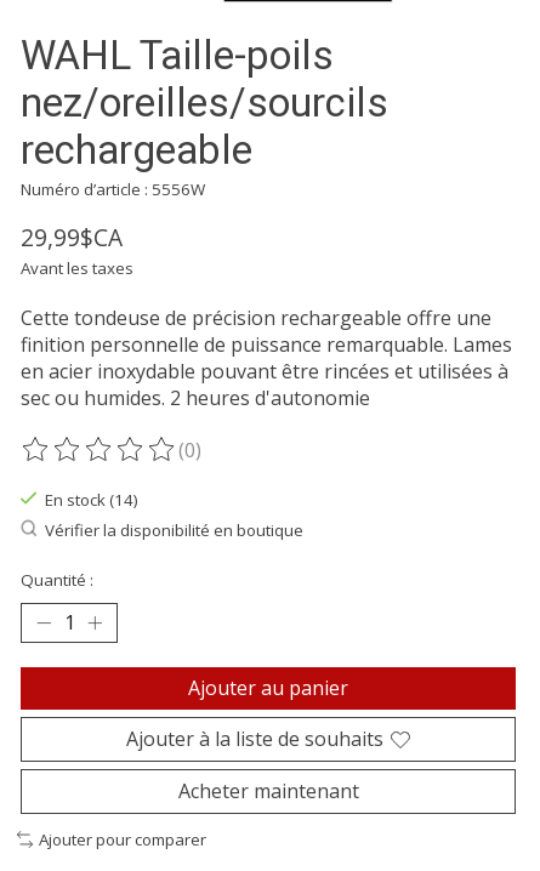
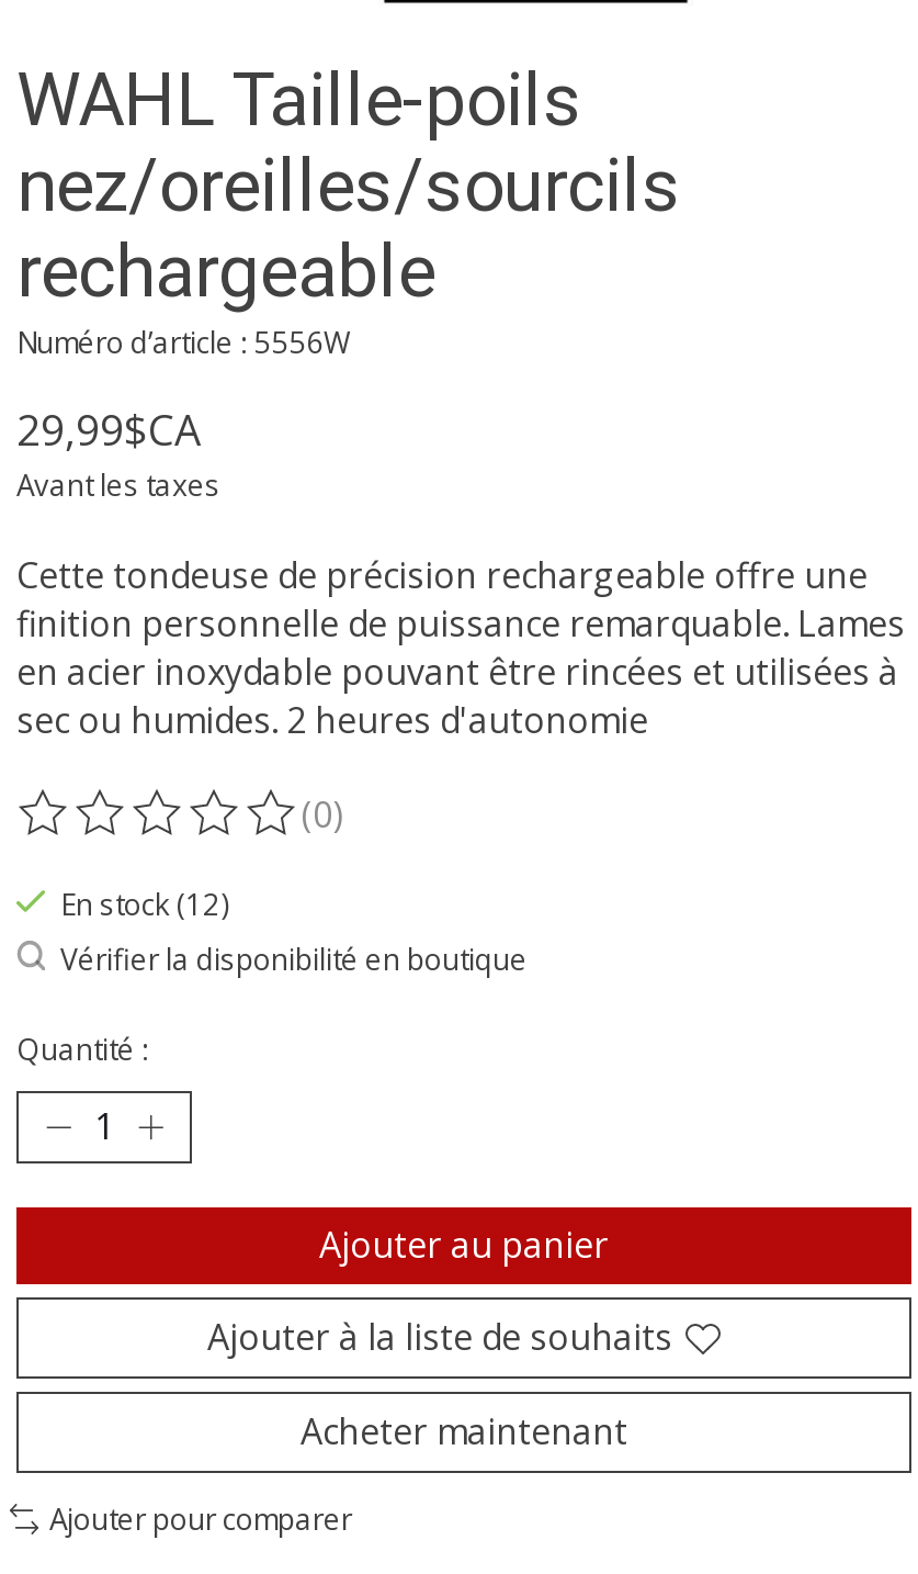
[45,489,138,511] En stock (14) -> [60,885,229,924] En stock (12)

